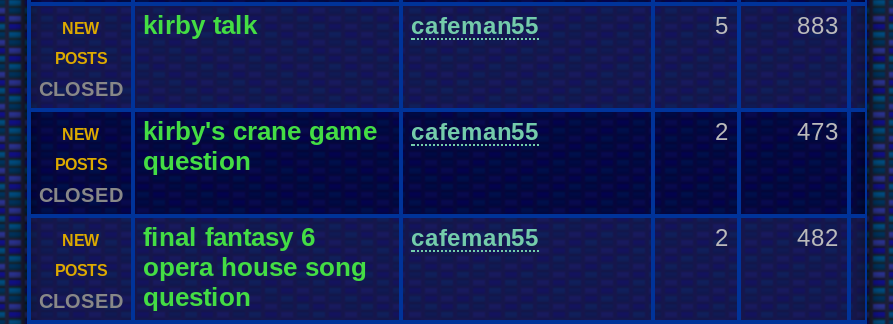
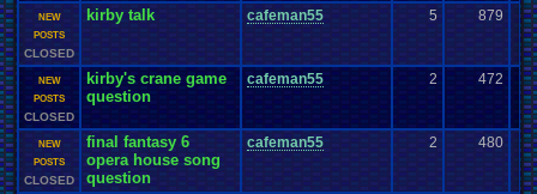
[797,12,839,40] 883 -> [478,7,503,24] 879
[797,118,839,146] 473 -> [478,71,503,87] 472
[797,224,839,252] 482 -> [478,134,503,151] 480

